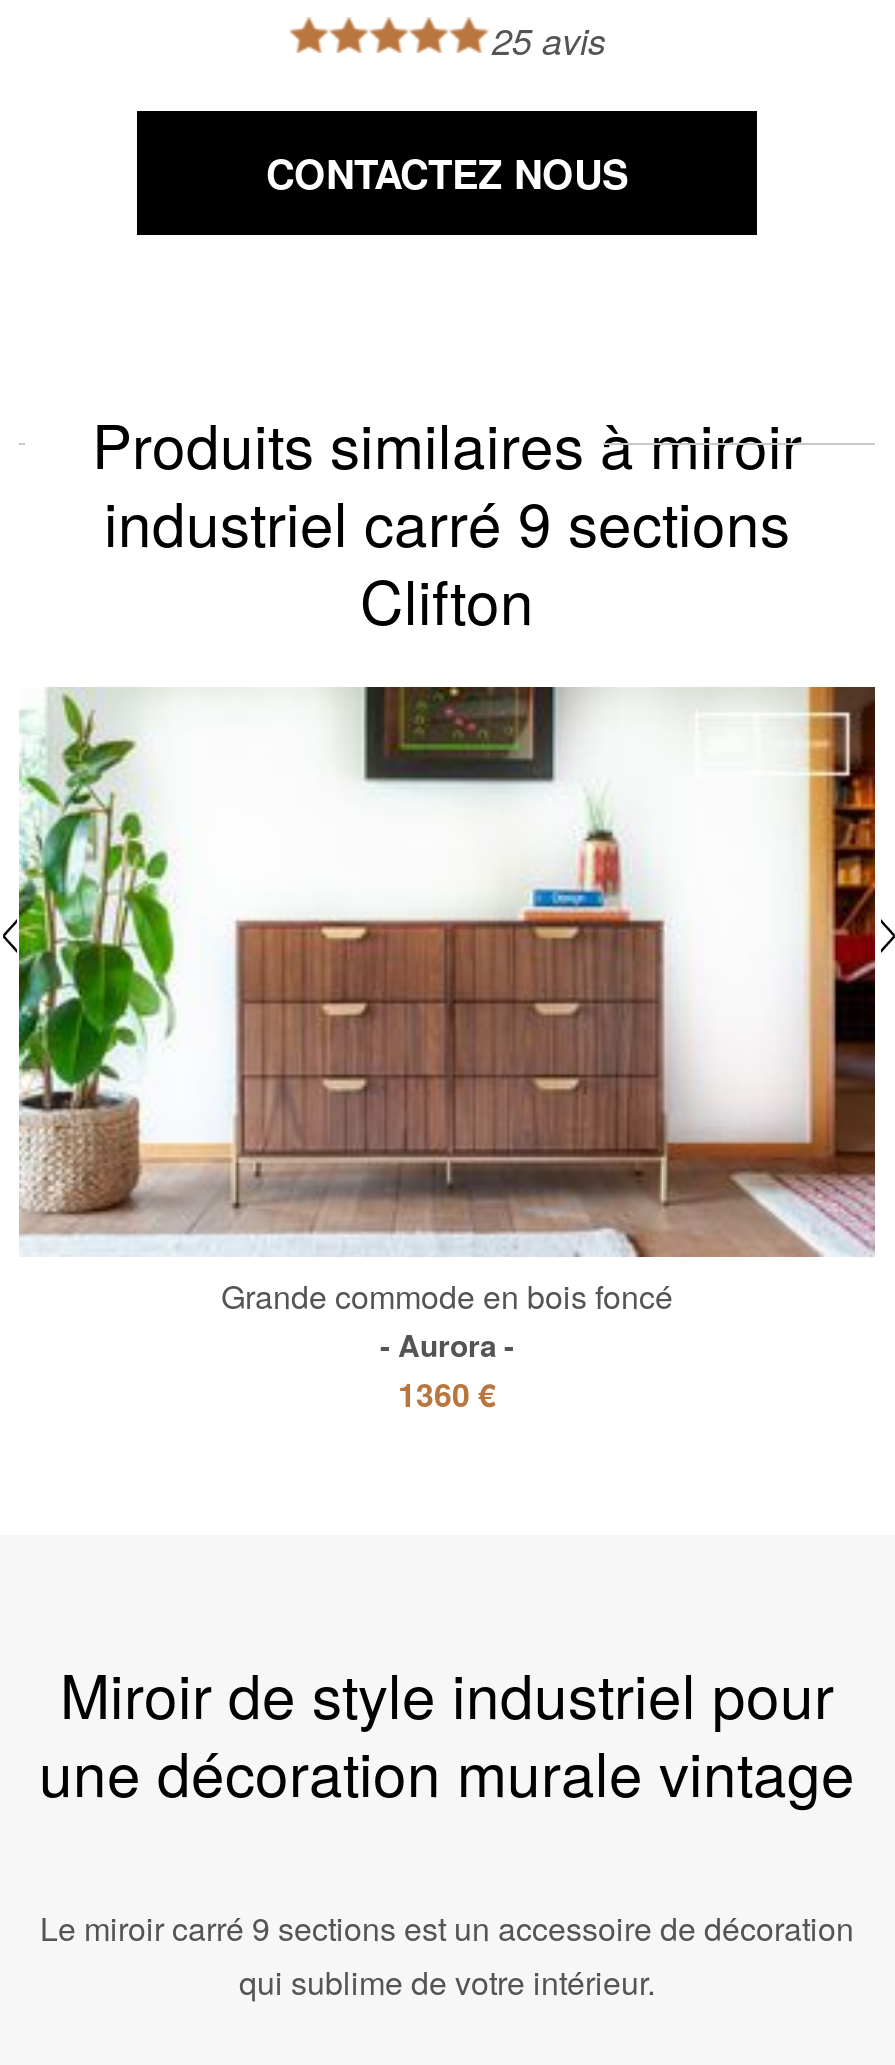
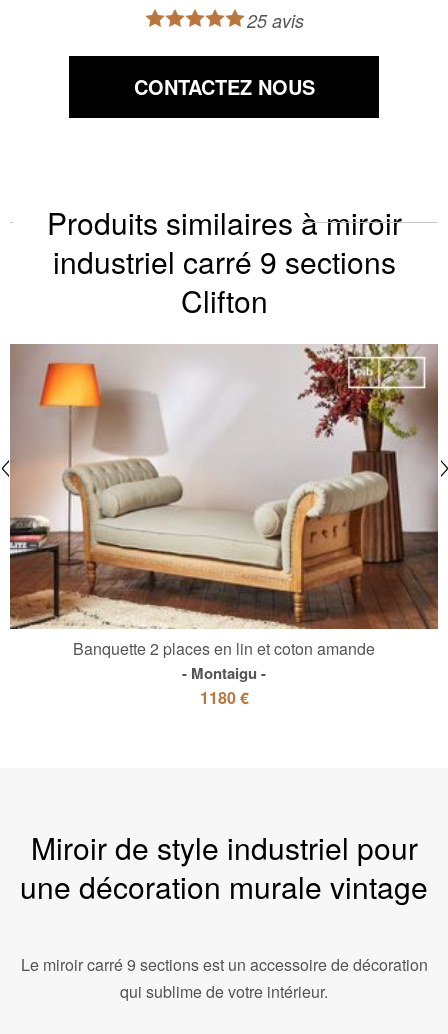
[17,685,875,1417] [image] | Grande commode en bois foncé | Aurora | 1360 € -> [9,343,438,709] [image] | Banquette 2 places en lin et coton amande | Montaigu | 1180 €

